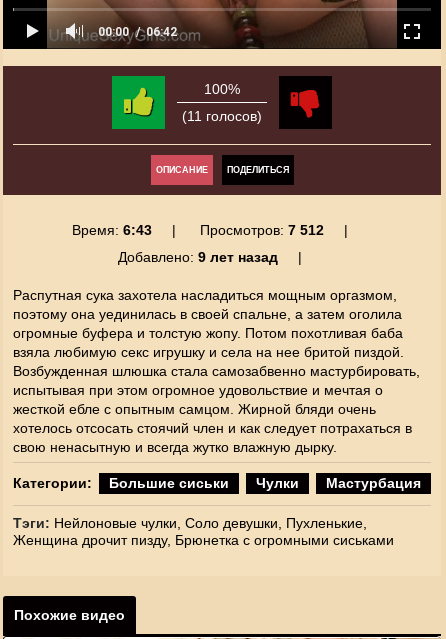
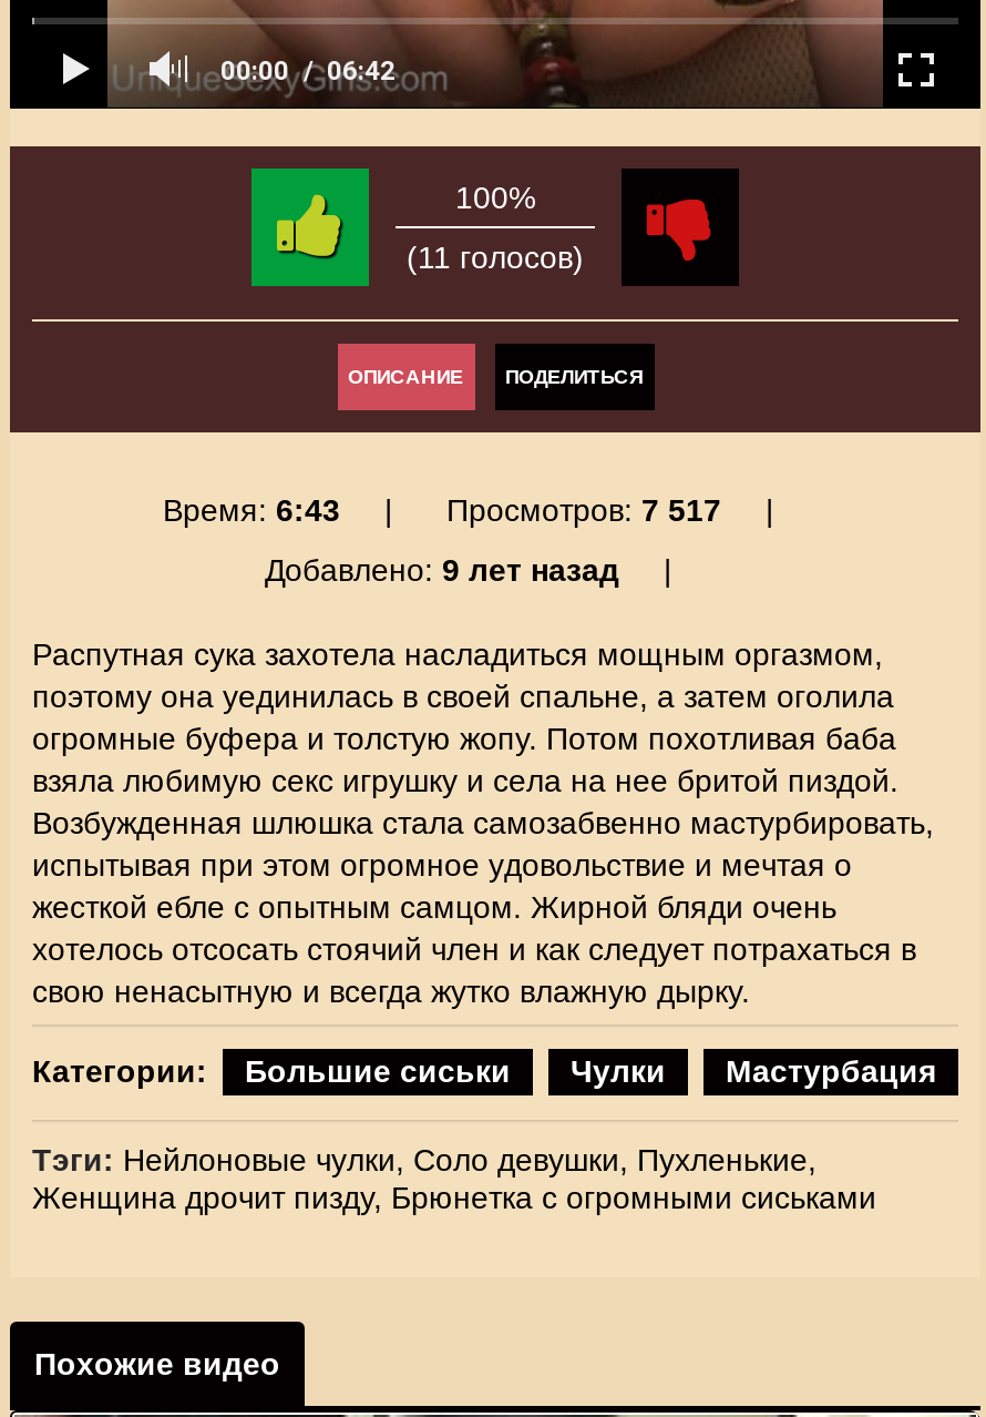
[200,222,324,238] Просмотров: 7 512 -> [446,492,721,527] Просмотров: 7 517

